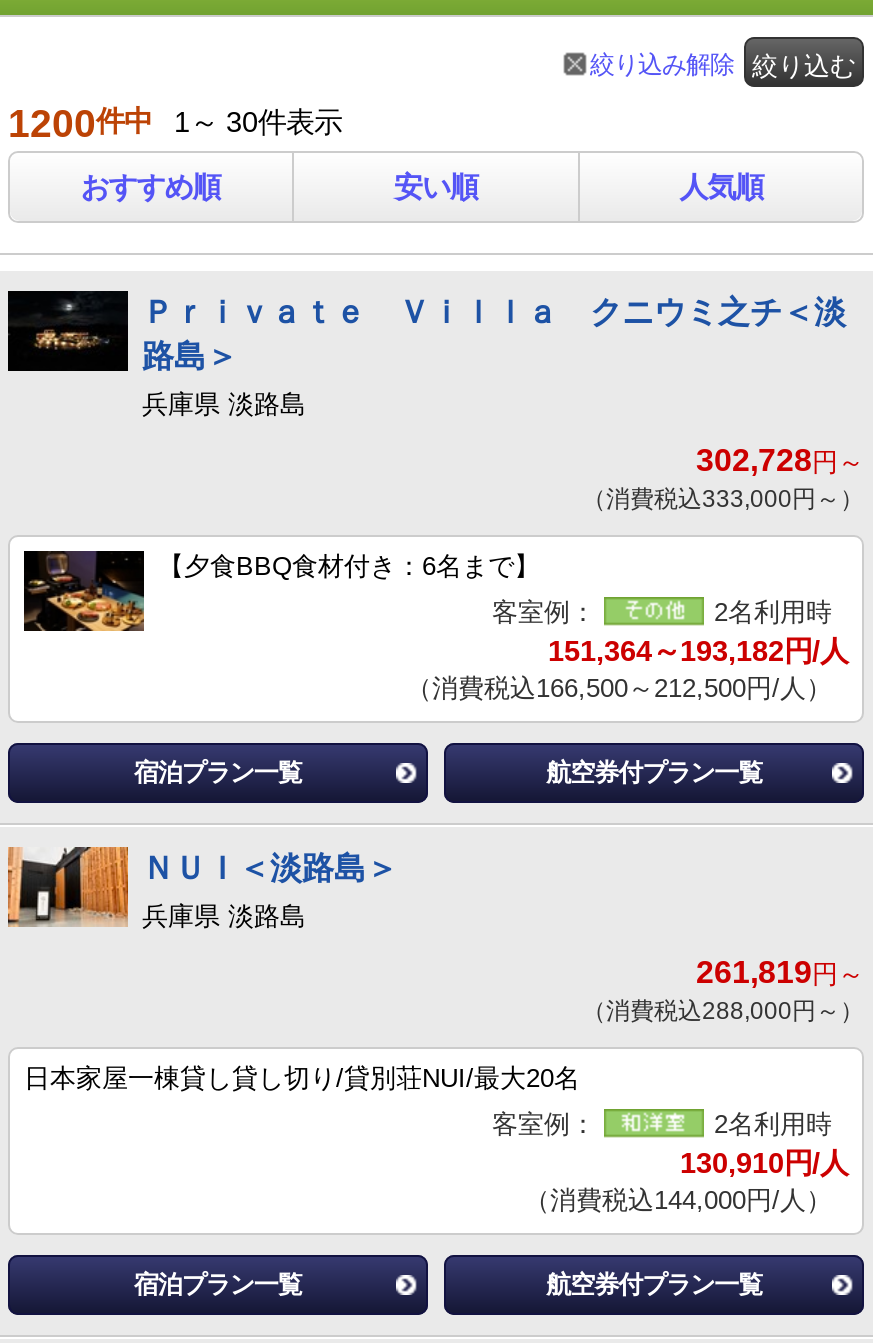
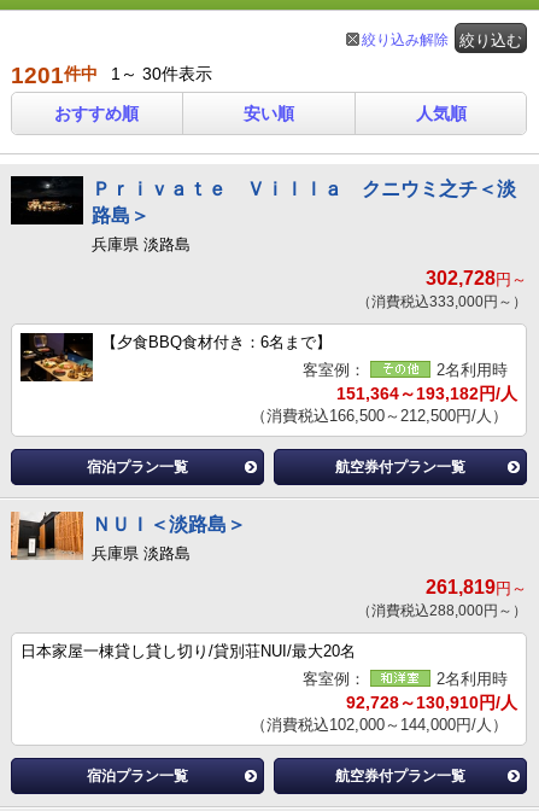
[8,103,342,145] 1200件中 1～ 30件表示 -> [11,63,212,88] 1201件中 1～ 30件表示
[524,1147,848,1215] 130,910円/人 | （消費税込144,000円/人） -> [251,693,517,734] 92,728～130,910円/人 | （消費税込102,000～144,000円/人）

